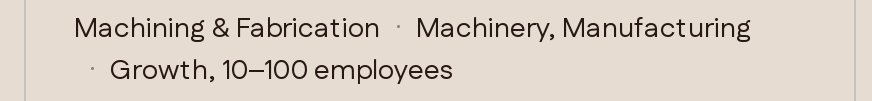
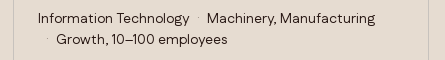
[74,9,380,49] Machining & Fabrication -> [38,9,189,29] Information Technology

